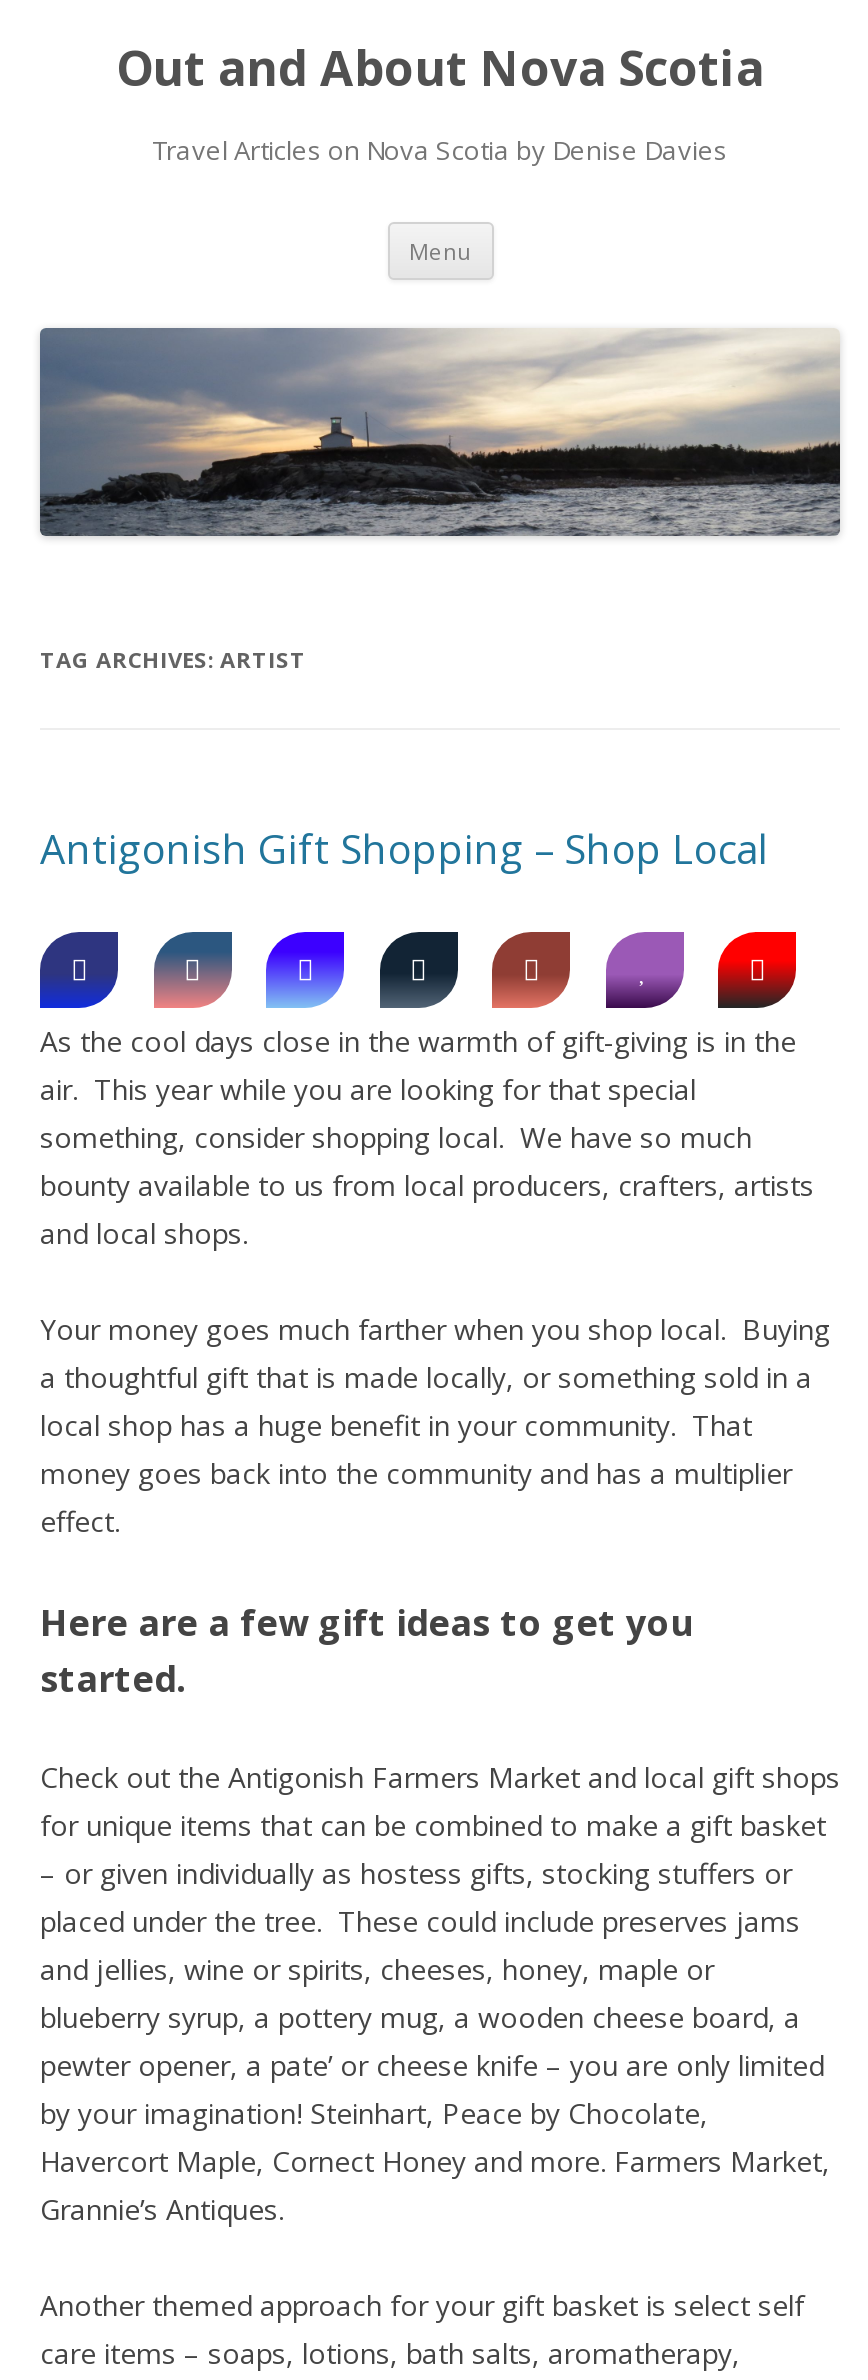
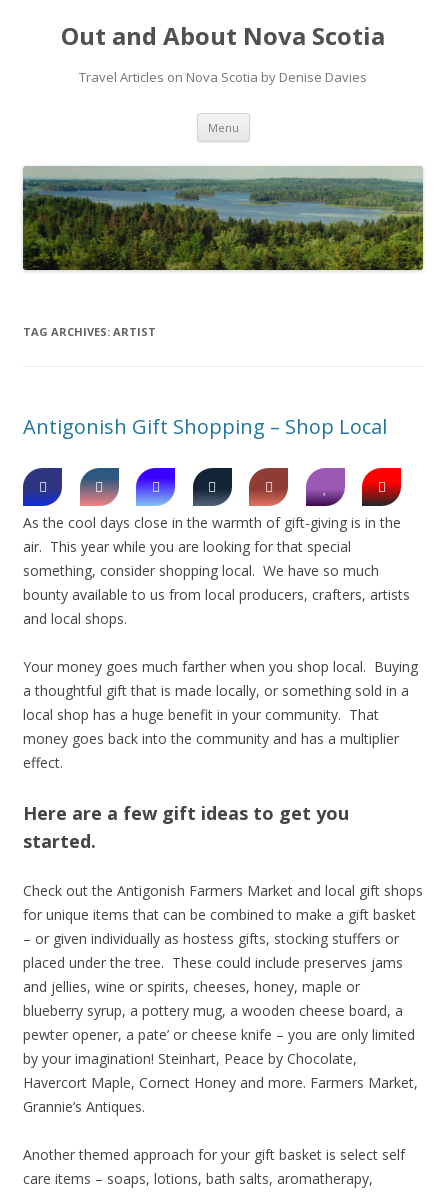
[38,328,842,538] [image] -> [22,166,424,271] [image]

